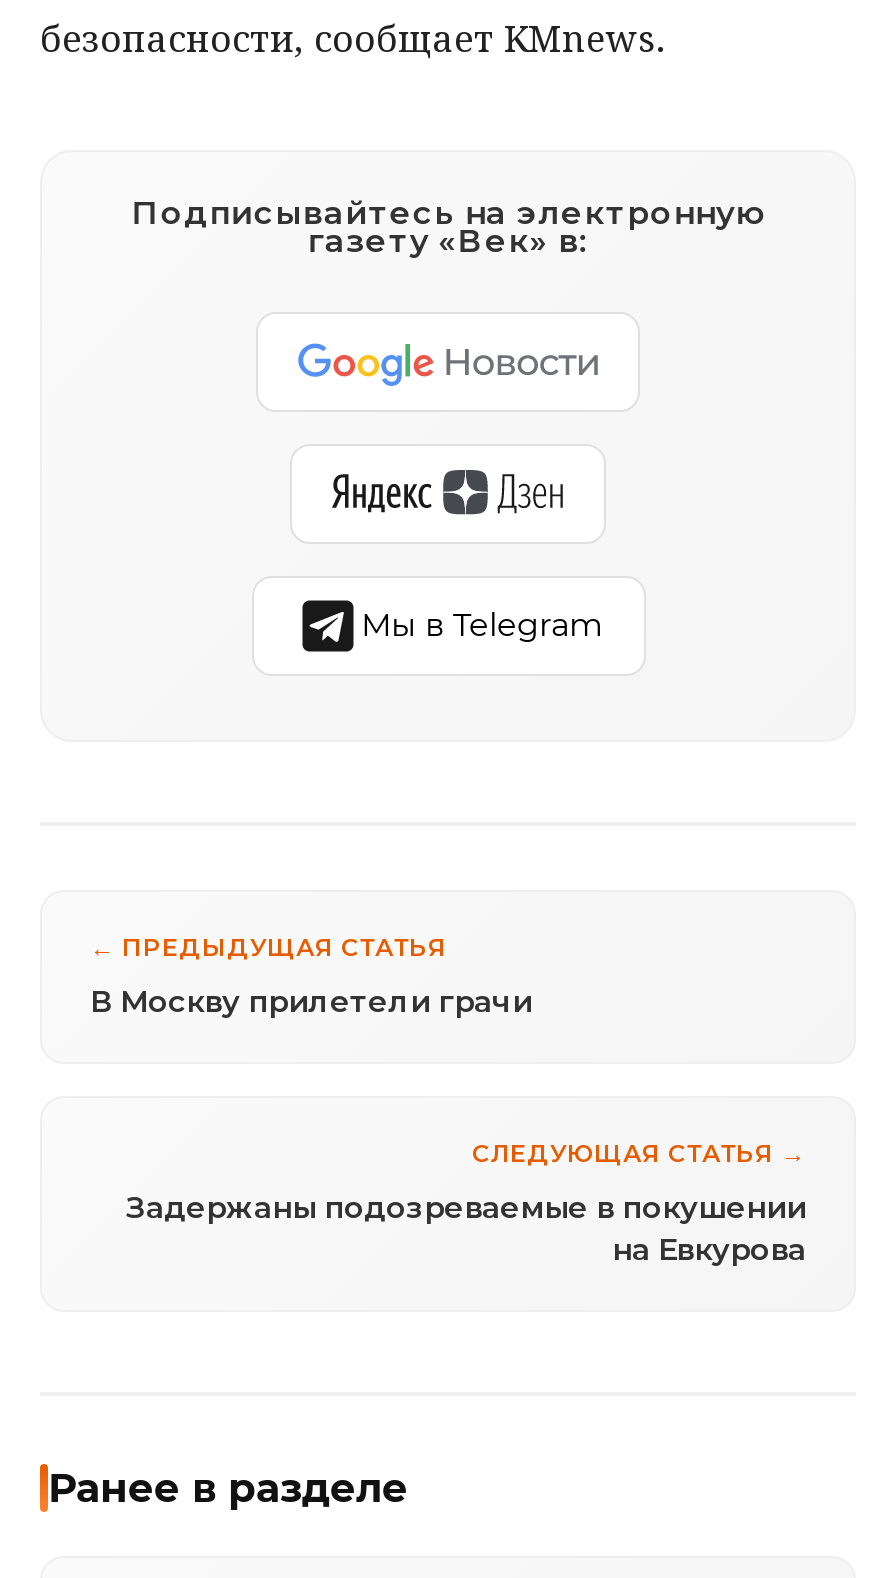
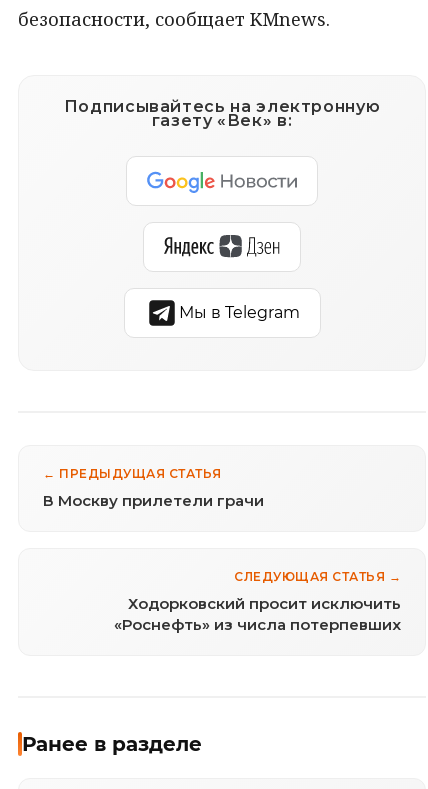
[126,1187,806,1267] Задержаны подозреваемые в покушении | на Евкурова -> [114,594,401,634] Ходорковский просит исключить | «Роснефть» из числа потерпевших

